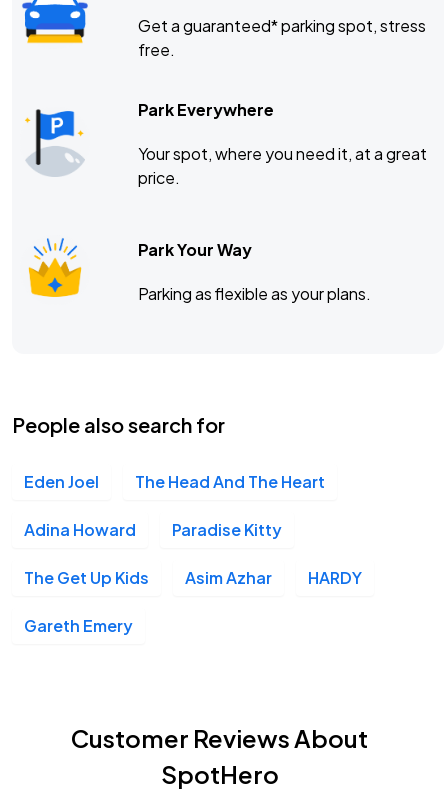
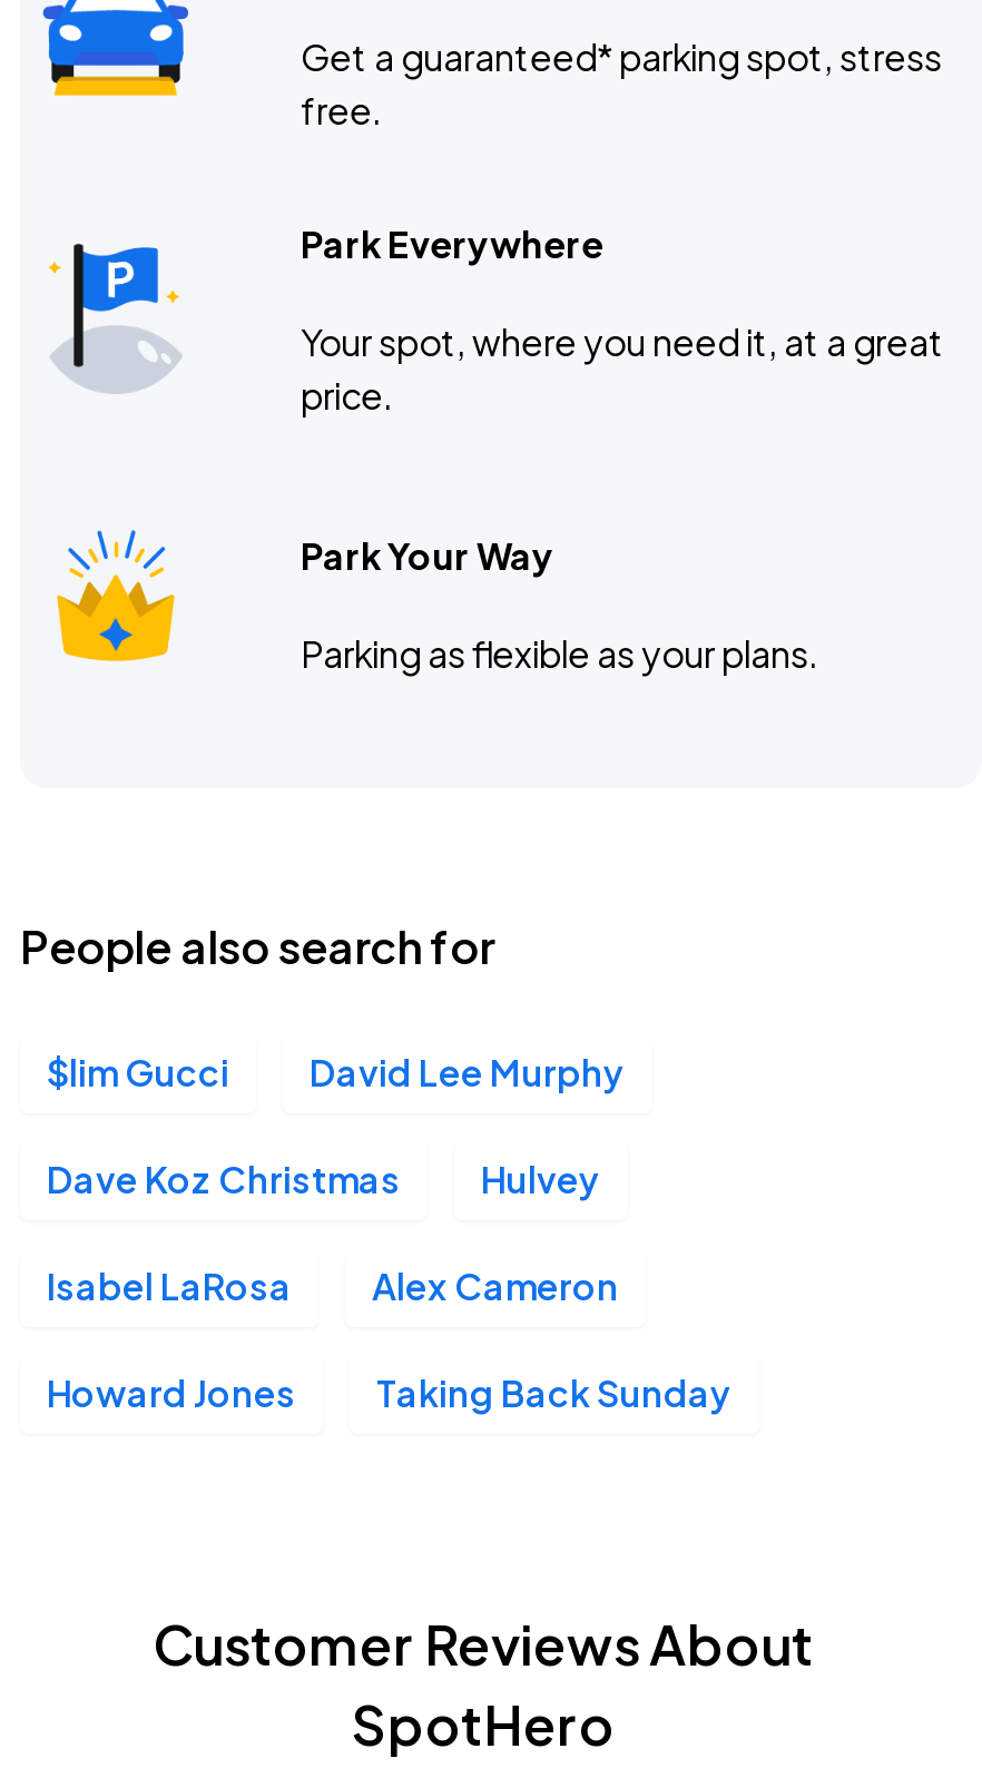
[24,471,325,492] Eden Joel | The Head And The Heart -> [47,1049,626,1096] $lim Gucci | David Lee Murphy
[24,519,282,540] Adina Howard | Paradise Kitty -> [47,1156,601,1202] Dave Koz Christmas | Hulvey
[24,567,362,588] The Get Up Kids | Asim Azhar | HARDY -> [47,1263,619,1309] Isabel LaRosa | Alex Cameron
[24,615,133,636] Gareth Emery -> [47,1369,733,1416] Howard Jones | Taking Back Sunday

